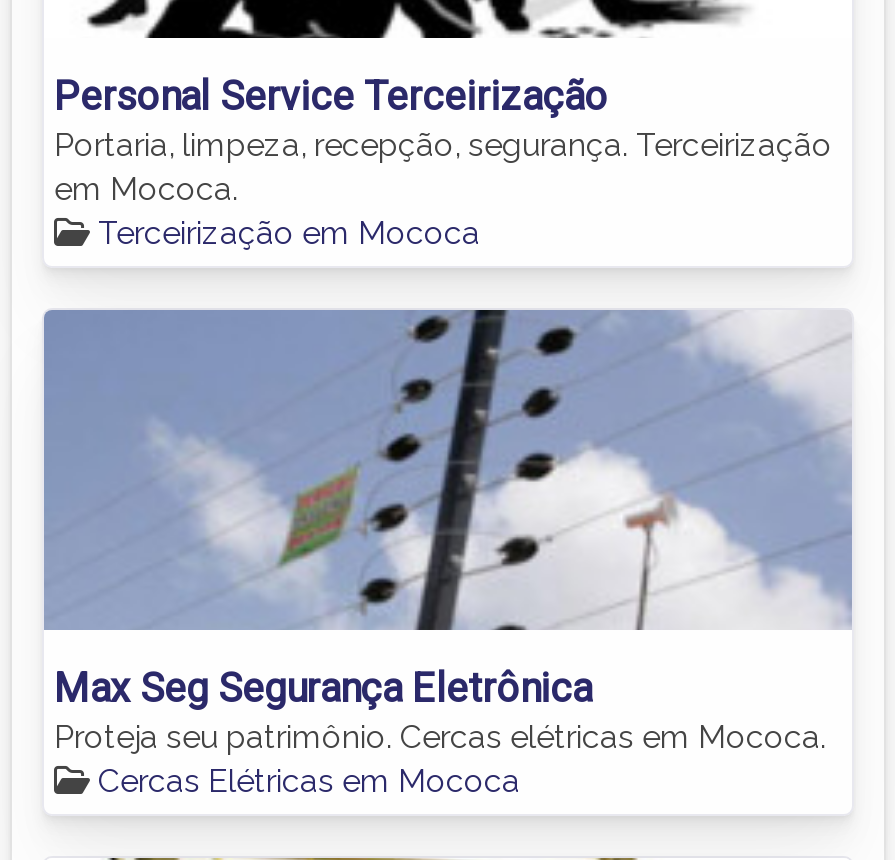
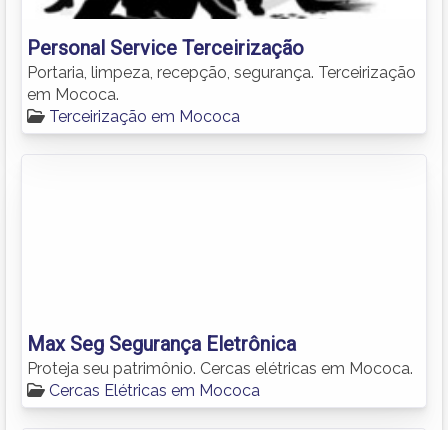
[42,308,854,632] [image] -> none

